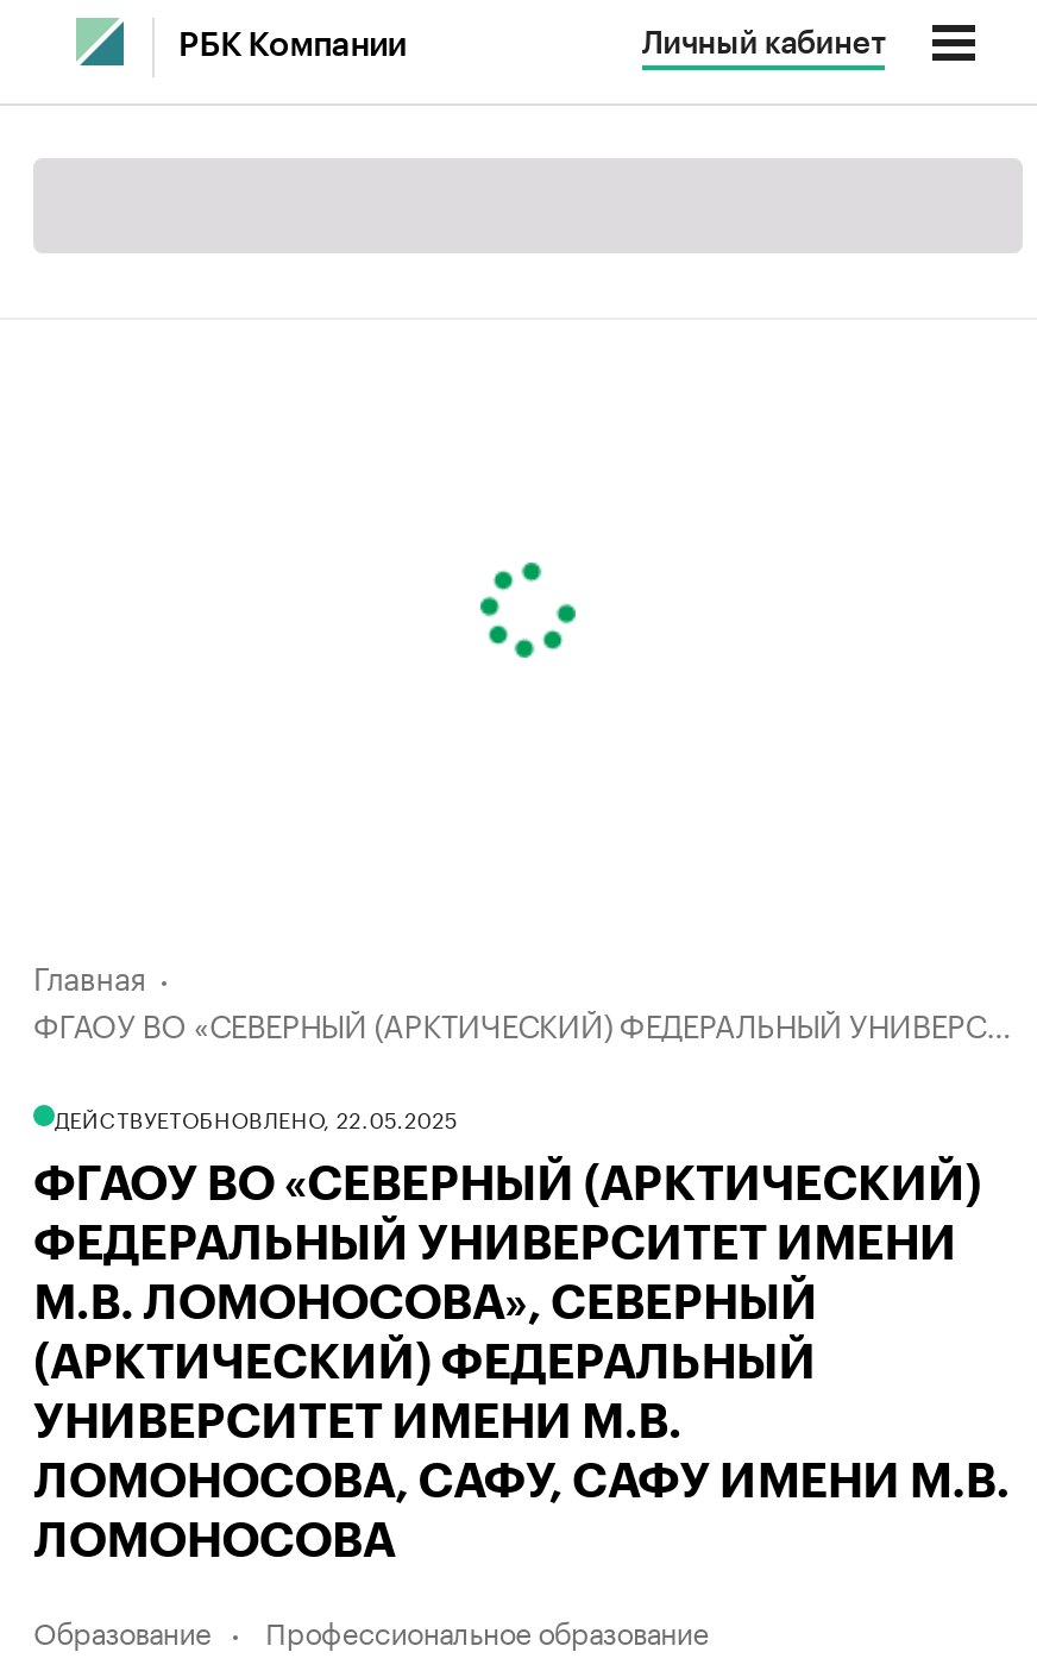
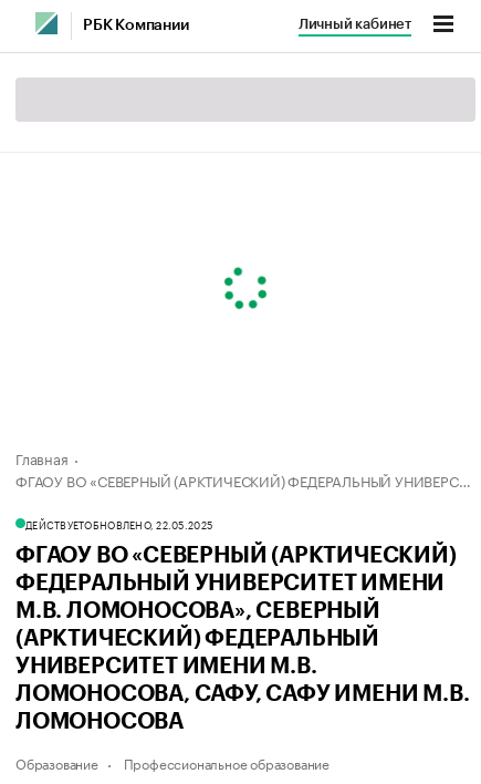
[478,560,578,660] [image] -> [223,266,268,310] [image]

